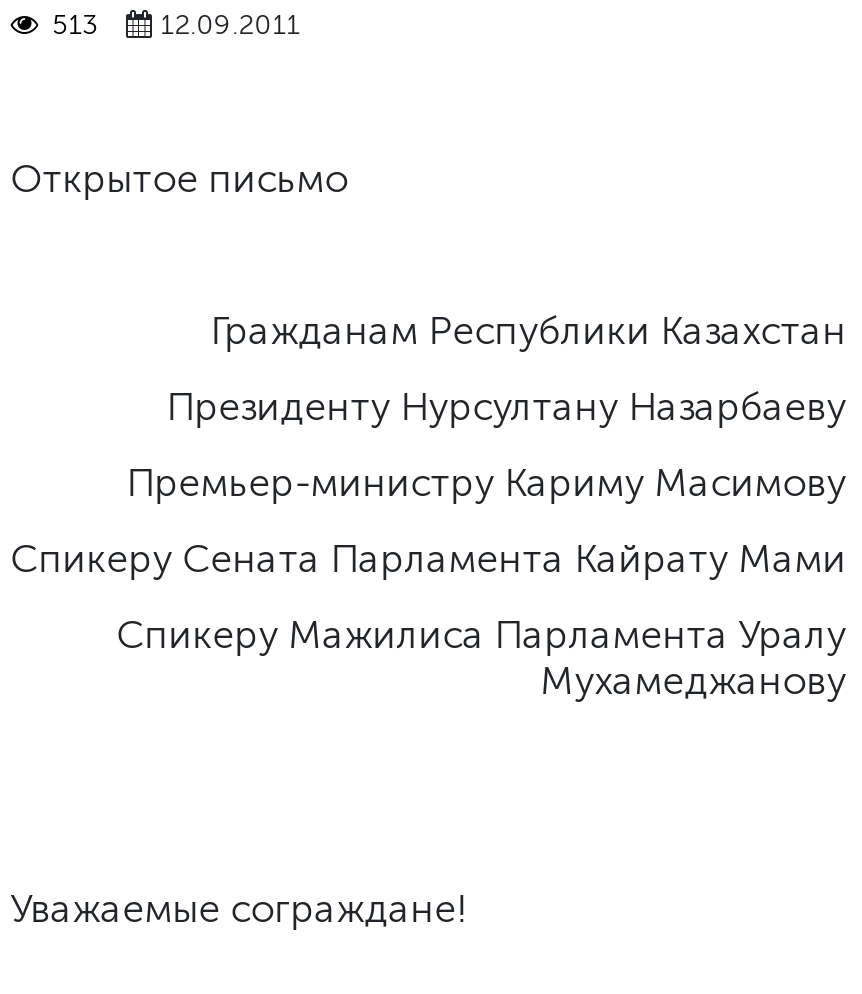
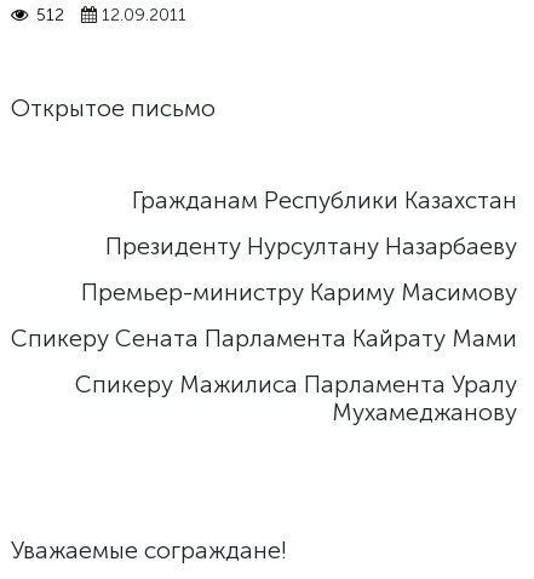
[52,8,300,42] 513 12.09.2011 -> [36,5,187,26] 512 12.09.2011

